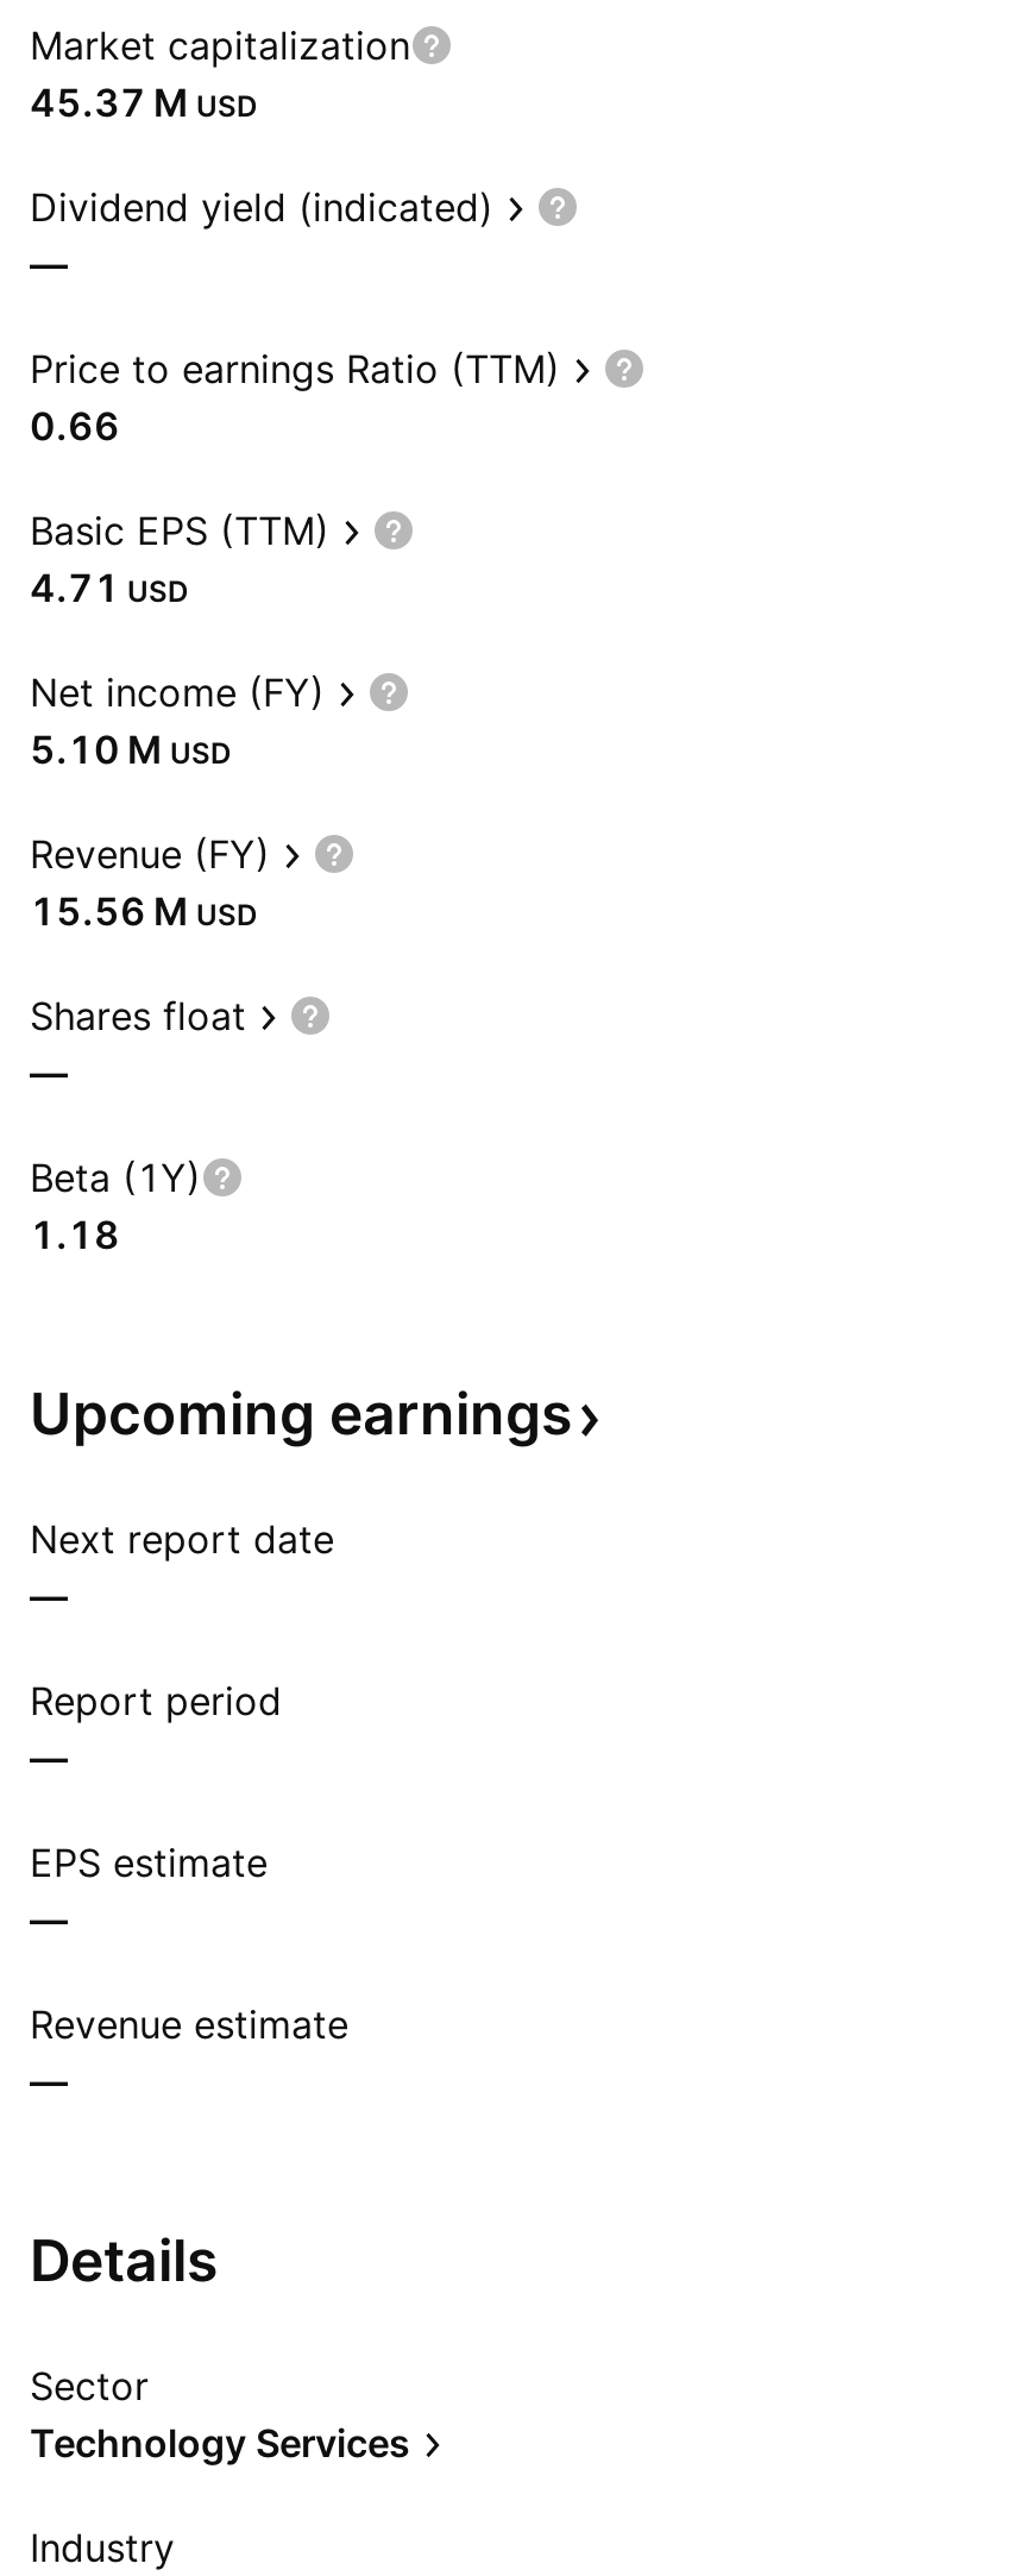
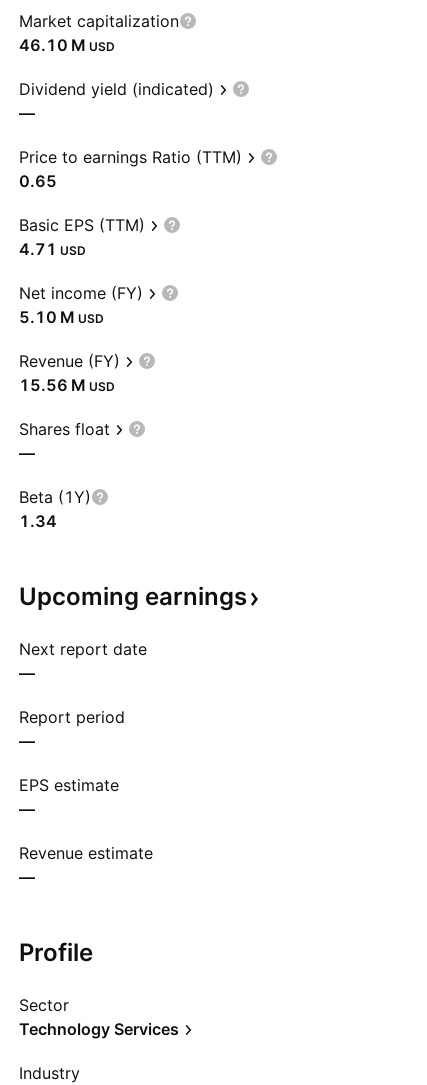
[30,78,258,126] 45.37 M USD -> [19,35,115,55] 46.10 M USD
[30,402,120,450] 0.66 -> [19,171,57,191] 0.65
[30,1211,120,1258] 1.18 -> [19,511,57,531] 1.34
[30,2226,218,2295] Details -> [19,938,93,967] Profile

